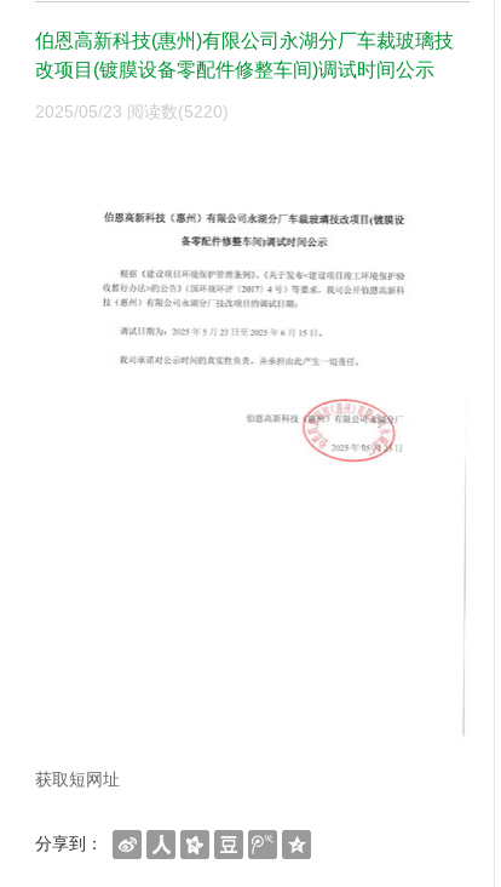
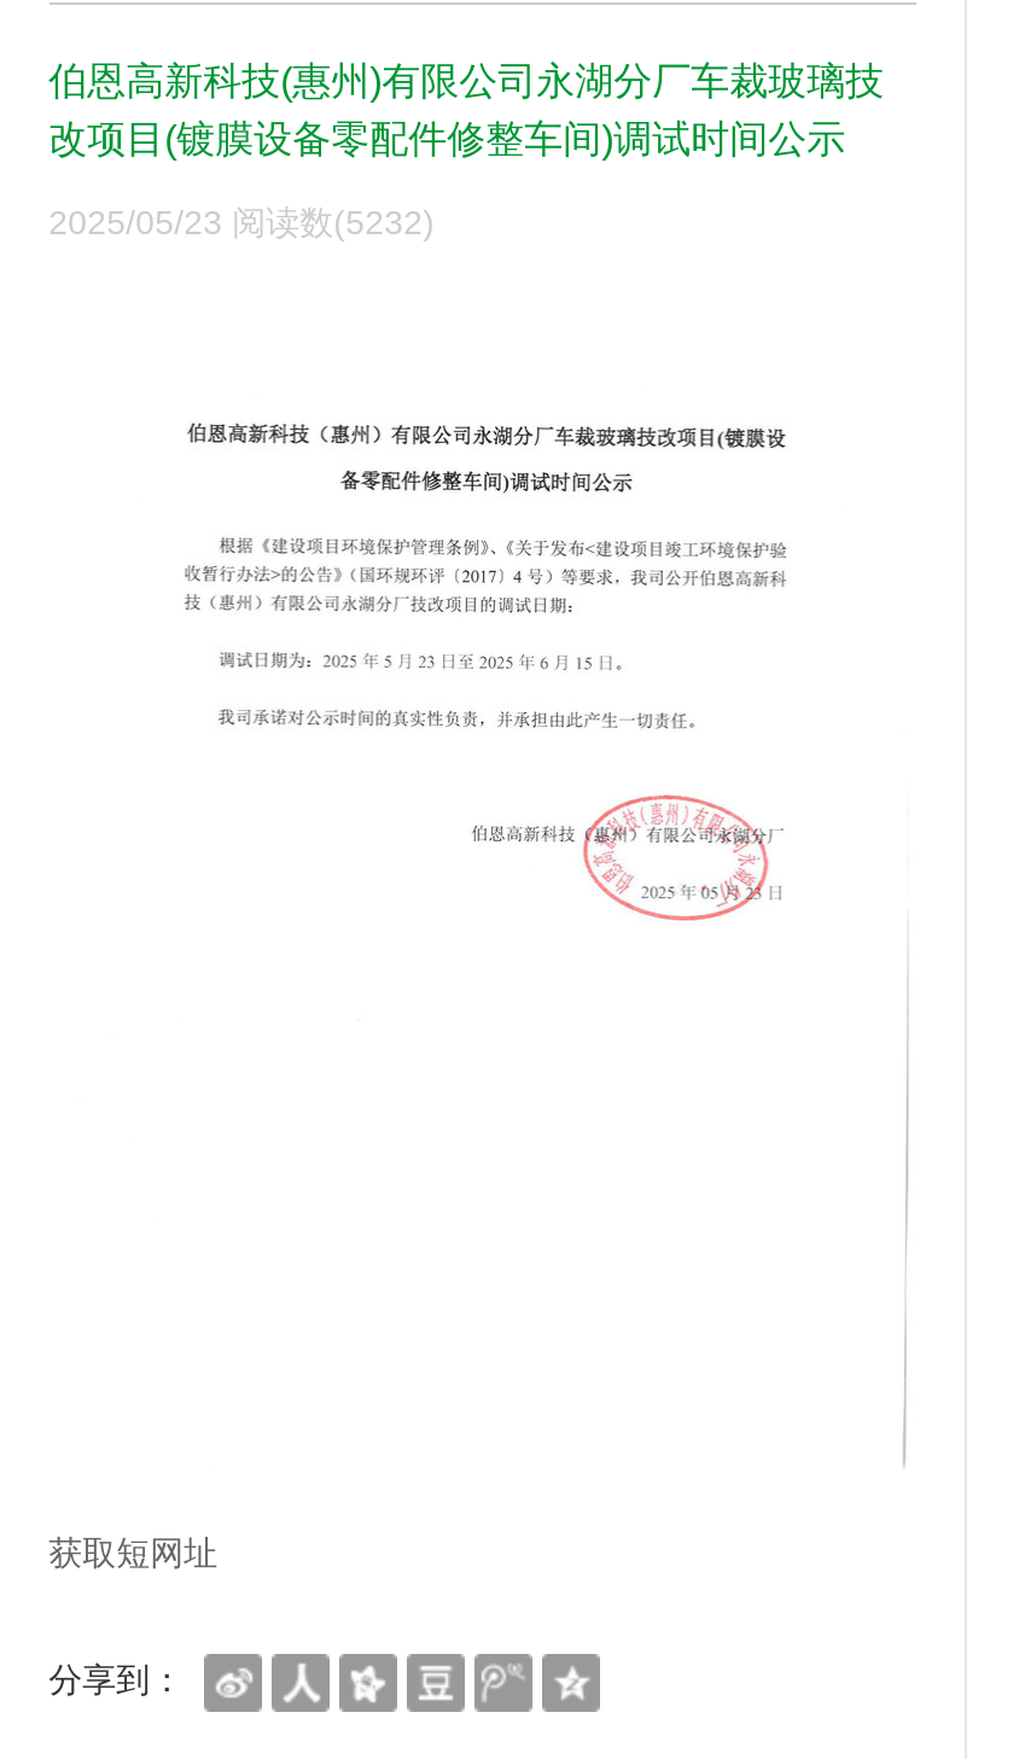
[35,102,228,121] 2025/05/23 阅读数(5220) -> [49,203,435,242] 2025/05/23 阅读数(5232)

